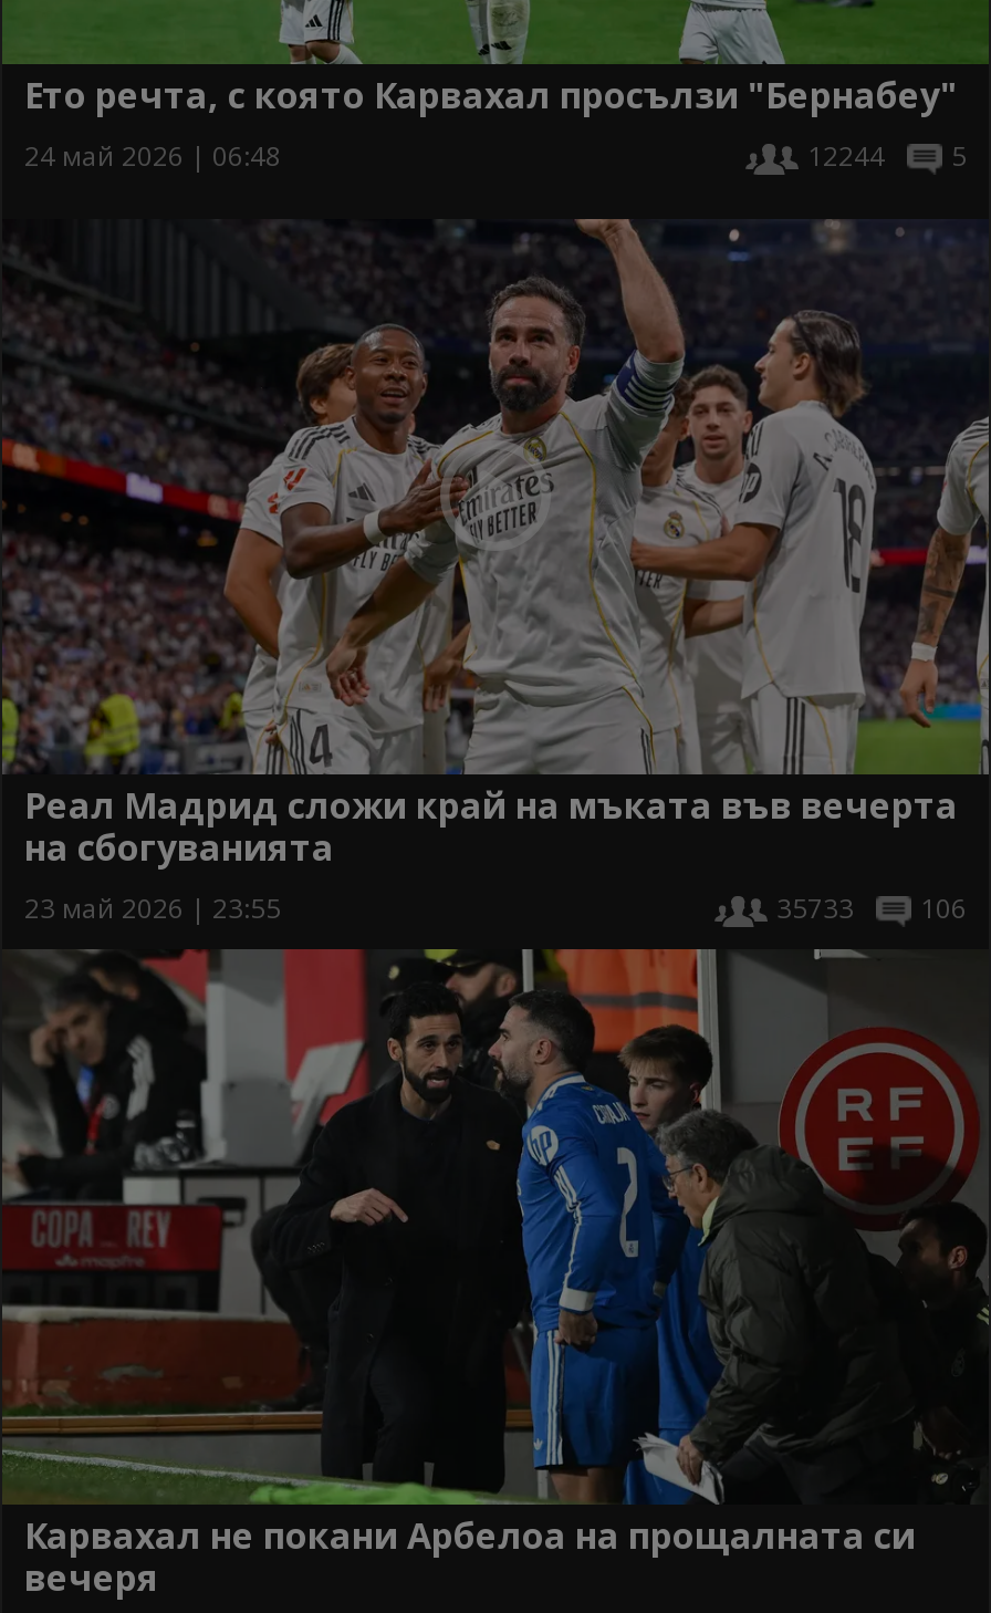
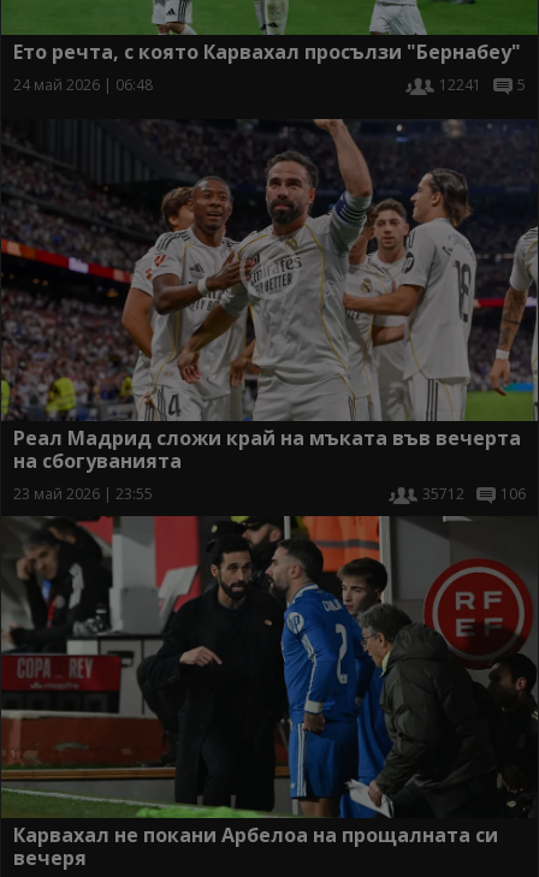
[807,137,967,174] 12244 5 -> [439,74,526,95] 12241 5
[776,889,967,927] 35733 106 -> [422,483,526,504] 35712 106

